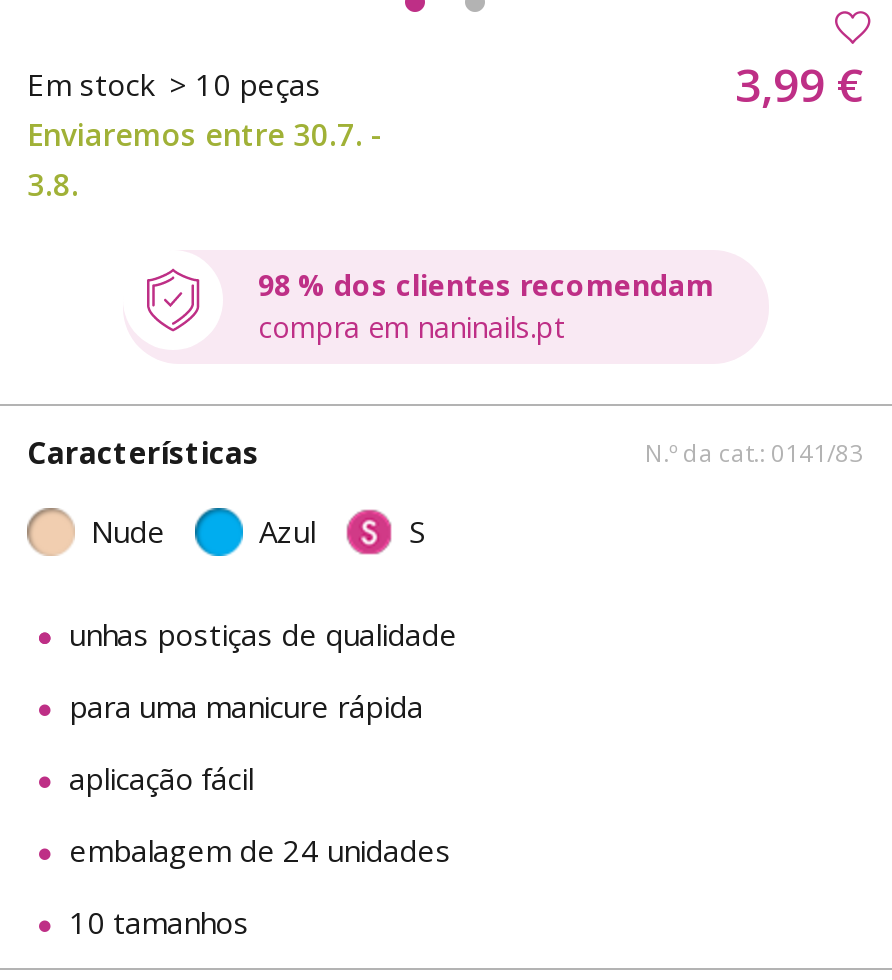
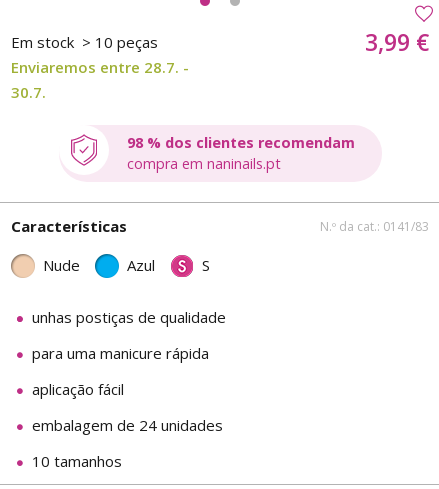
[27,114,383,154] Enviaremos entre 30.7. - -> [11,57,189,77] Enviaremos entre 28.7. -
[27,164,79,204] 3.8. -> [11,82,46,102] 30.7.

